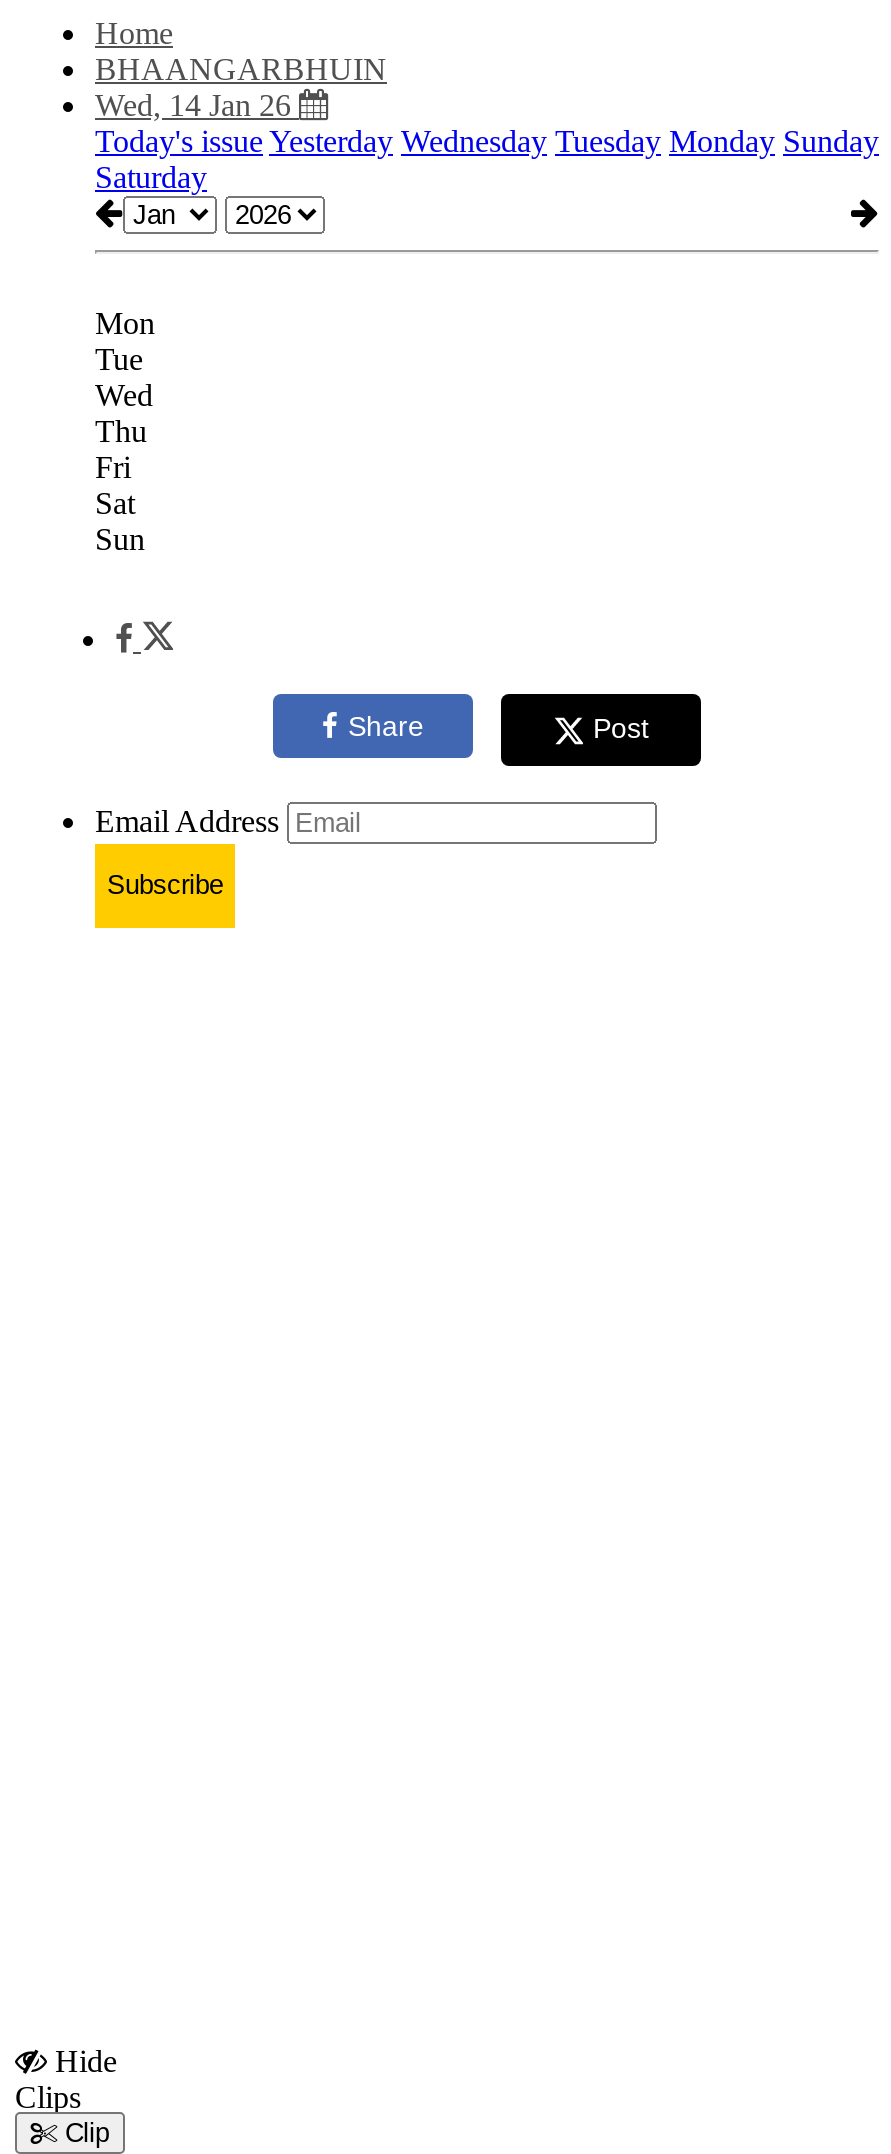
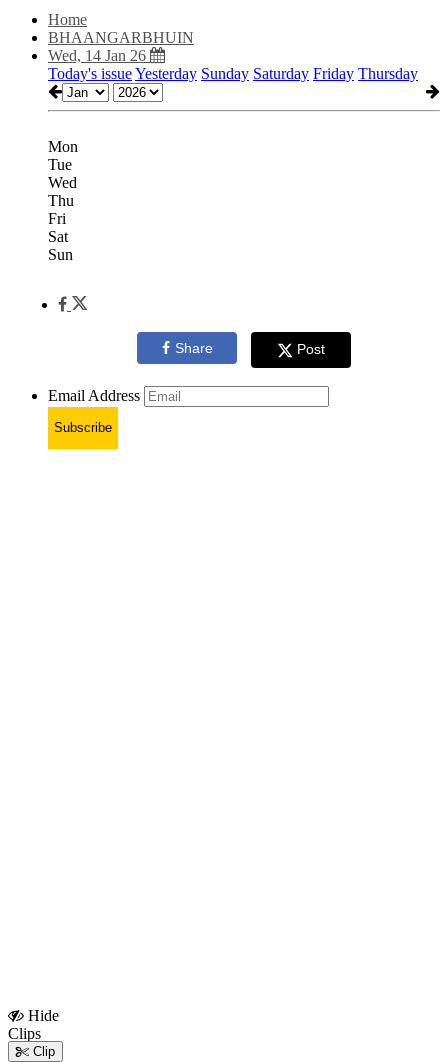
[95,124,879,194] Today's issue Yesterday Wednesday Tuesday Monday Sunday | Saturday -> [48,65,418,82] Today's issue Yesterday Sunday Saturday Friday Thursday

